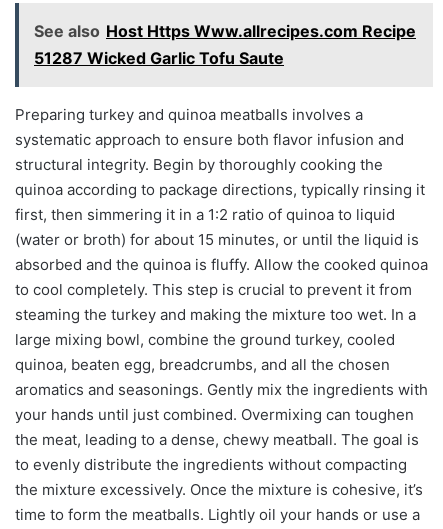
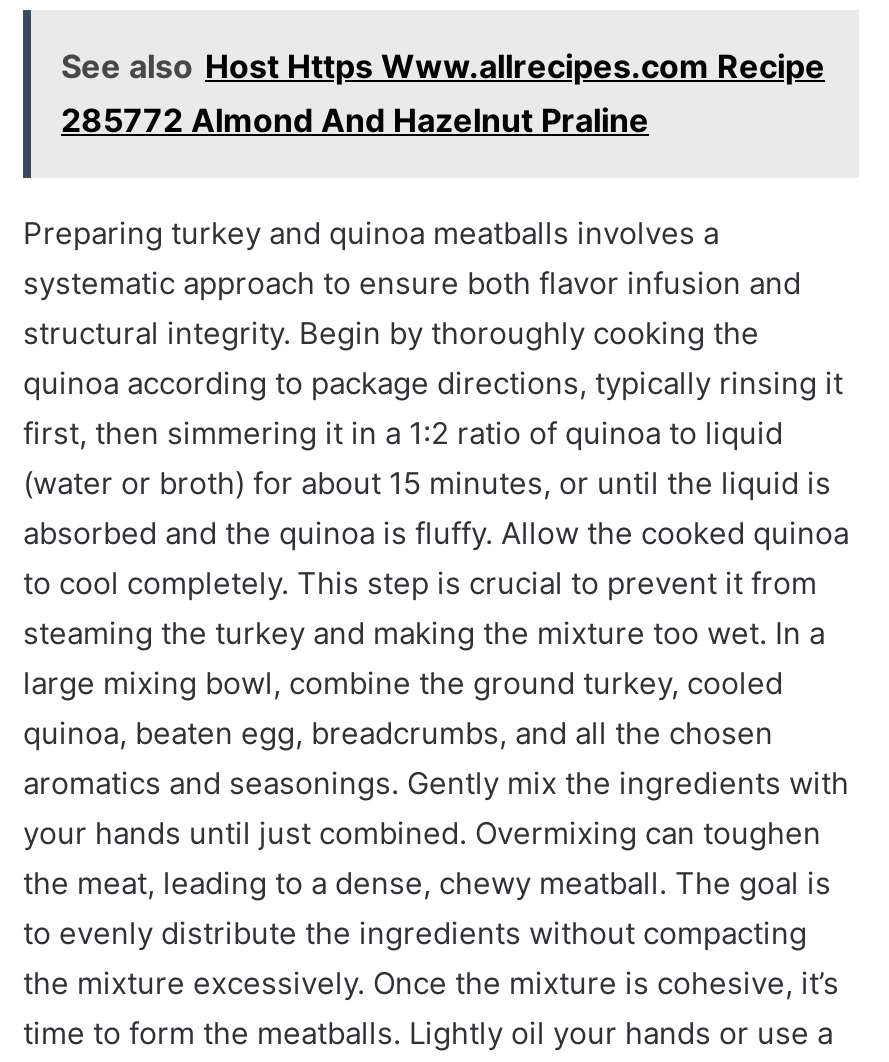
[34,48,284,68] 51287 Wicked Garlic Tofu Saute -> [61,101,649,141] 285772 Almond And Hazelnut Praline

